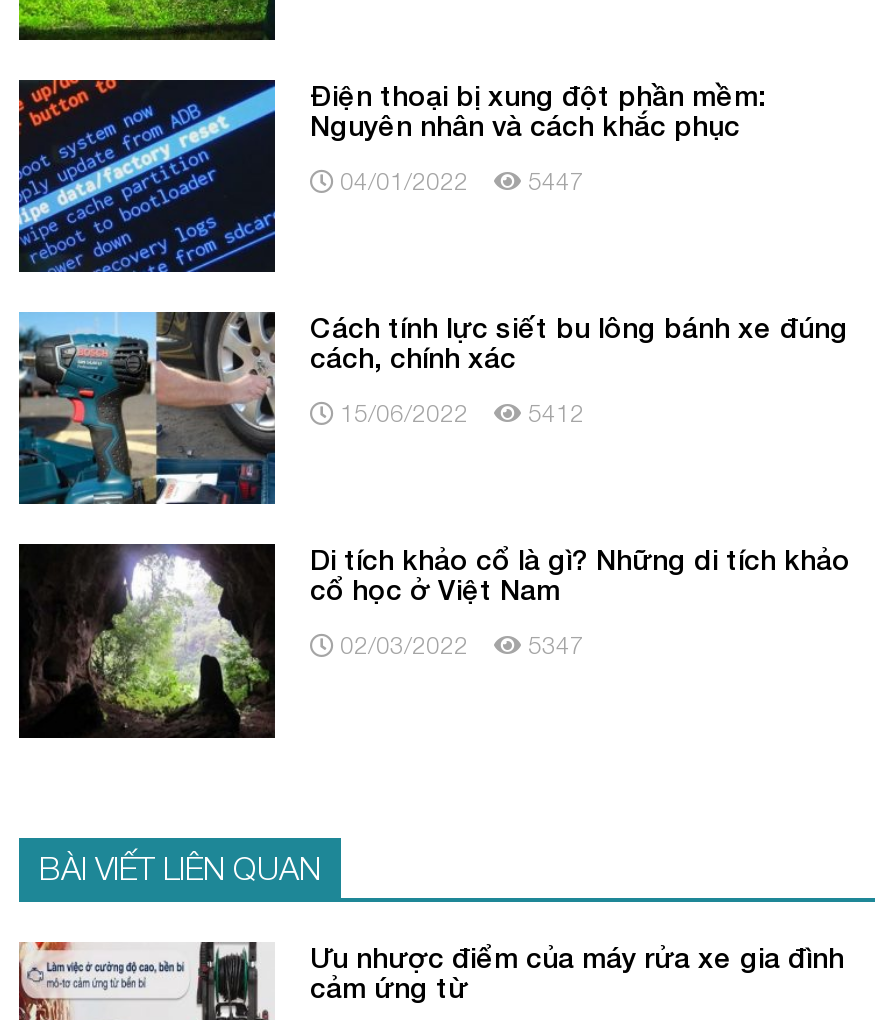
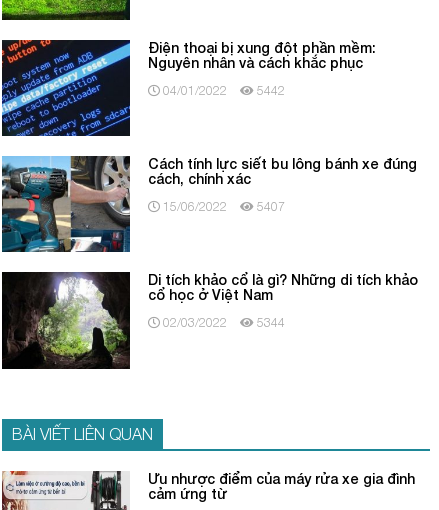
[334,166,584,196] 04/01/2022 5447 -> [159,83,284,98] 04/01/2022 5442
[334,398,584,428] 15/06/2022 5412 -> [159,199,284,214] 15/06/2022 5407
[334,631,584,661] 02/03/2022 5347 -> [159,315,284,330] 02/03/2022 5344

